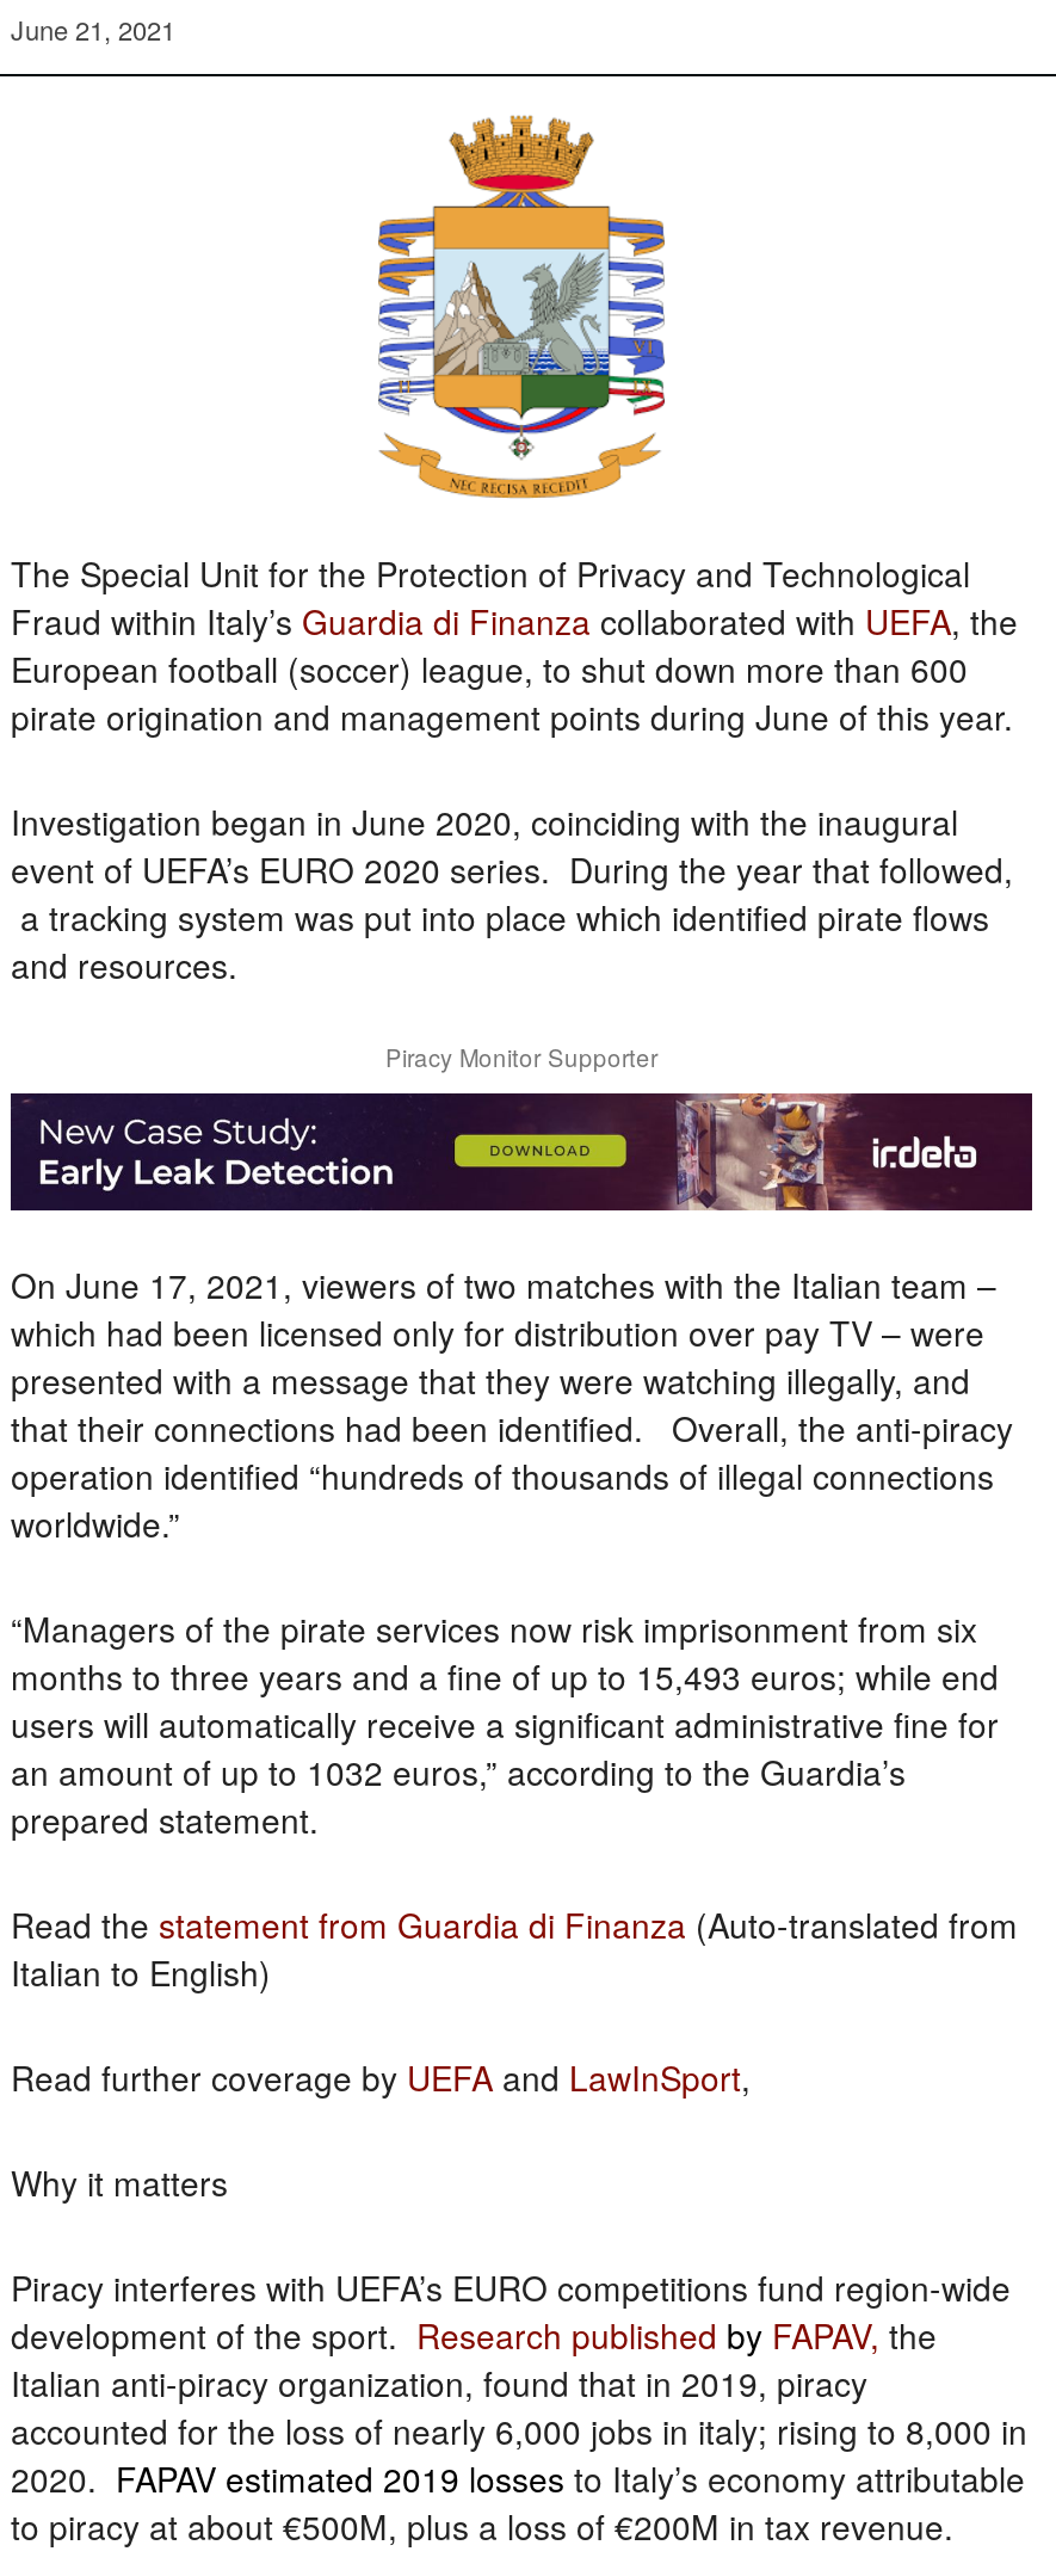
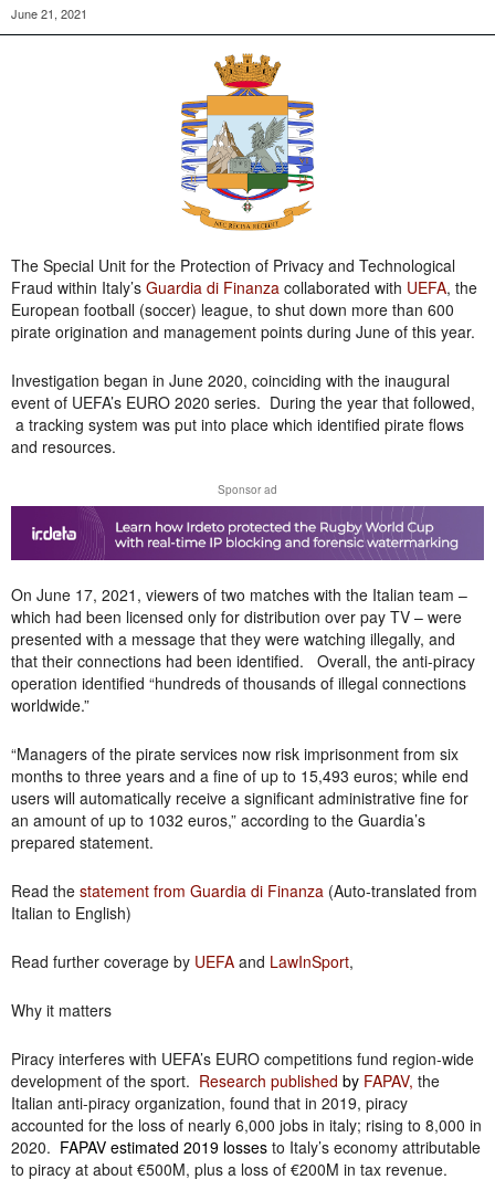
[385,1040,657,1074] Piracy Monitor Supporter -> [218,482,277,497] Sponsor ad
[11,1091,1035,1213] [image] -> [11,505,485,561] [image]

